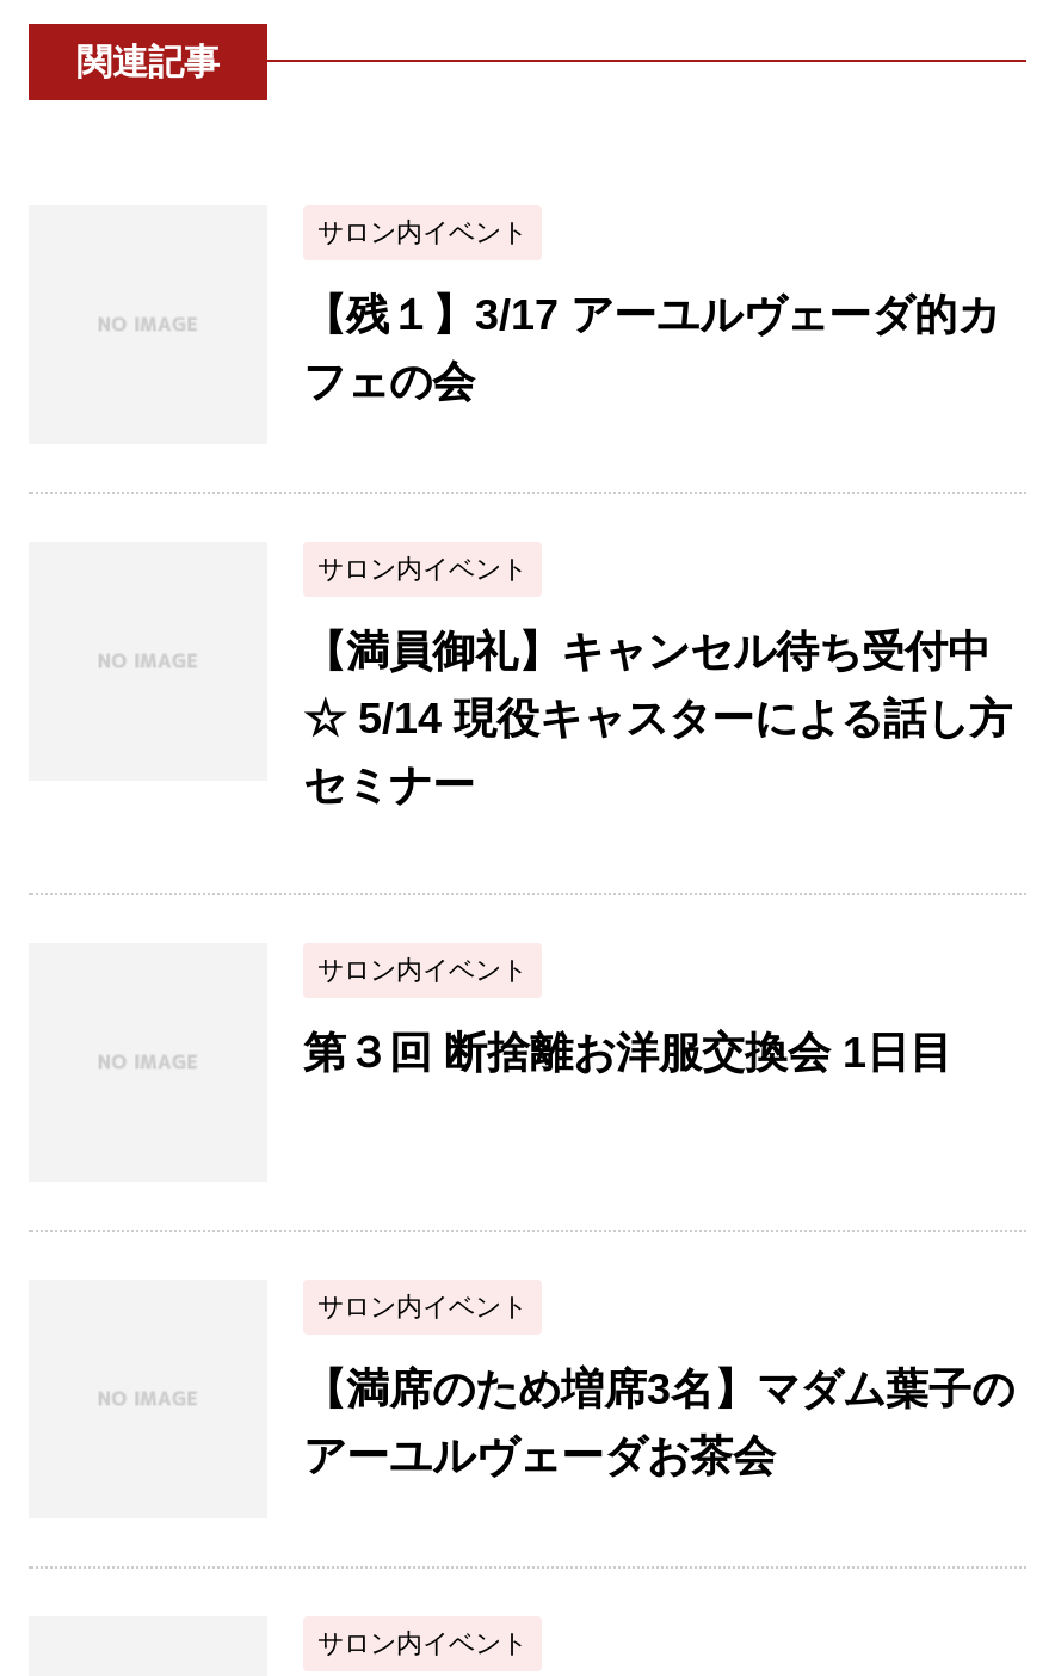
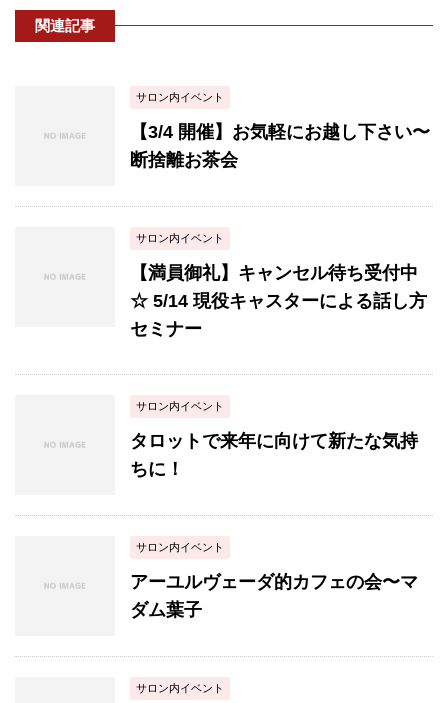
[303,291,1000,405] 【残１】3/17 アーユルヴェーダ的カ | フェの会 -> [130,122,430,170] 【3/4 開催】お気軽にお越し下さい〜 | 断捨離お茶会
[303,1029,952,1076] 第３回 断捨離お洋服交換会 1日目 -> [130,431,418,479] タロットで来年に向けて新たな気持 | ちに！
[303,1365,1014,1480] 【満席のため増席3名】マダム葉子の | アーユルヴェーダお茶会 -> [130,572,418,620] アーユルヴェーダ的カフェの会〜マ | ダム葉子

